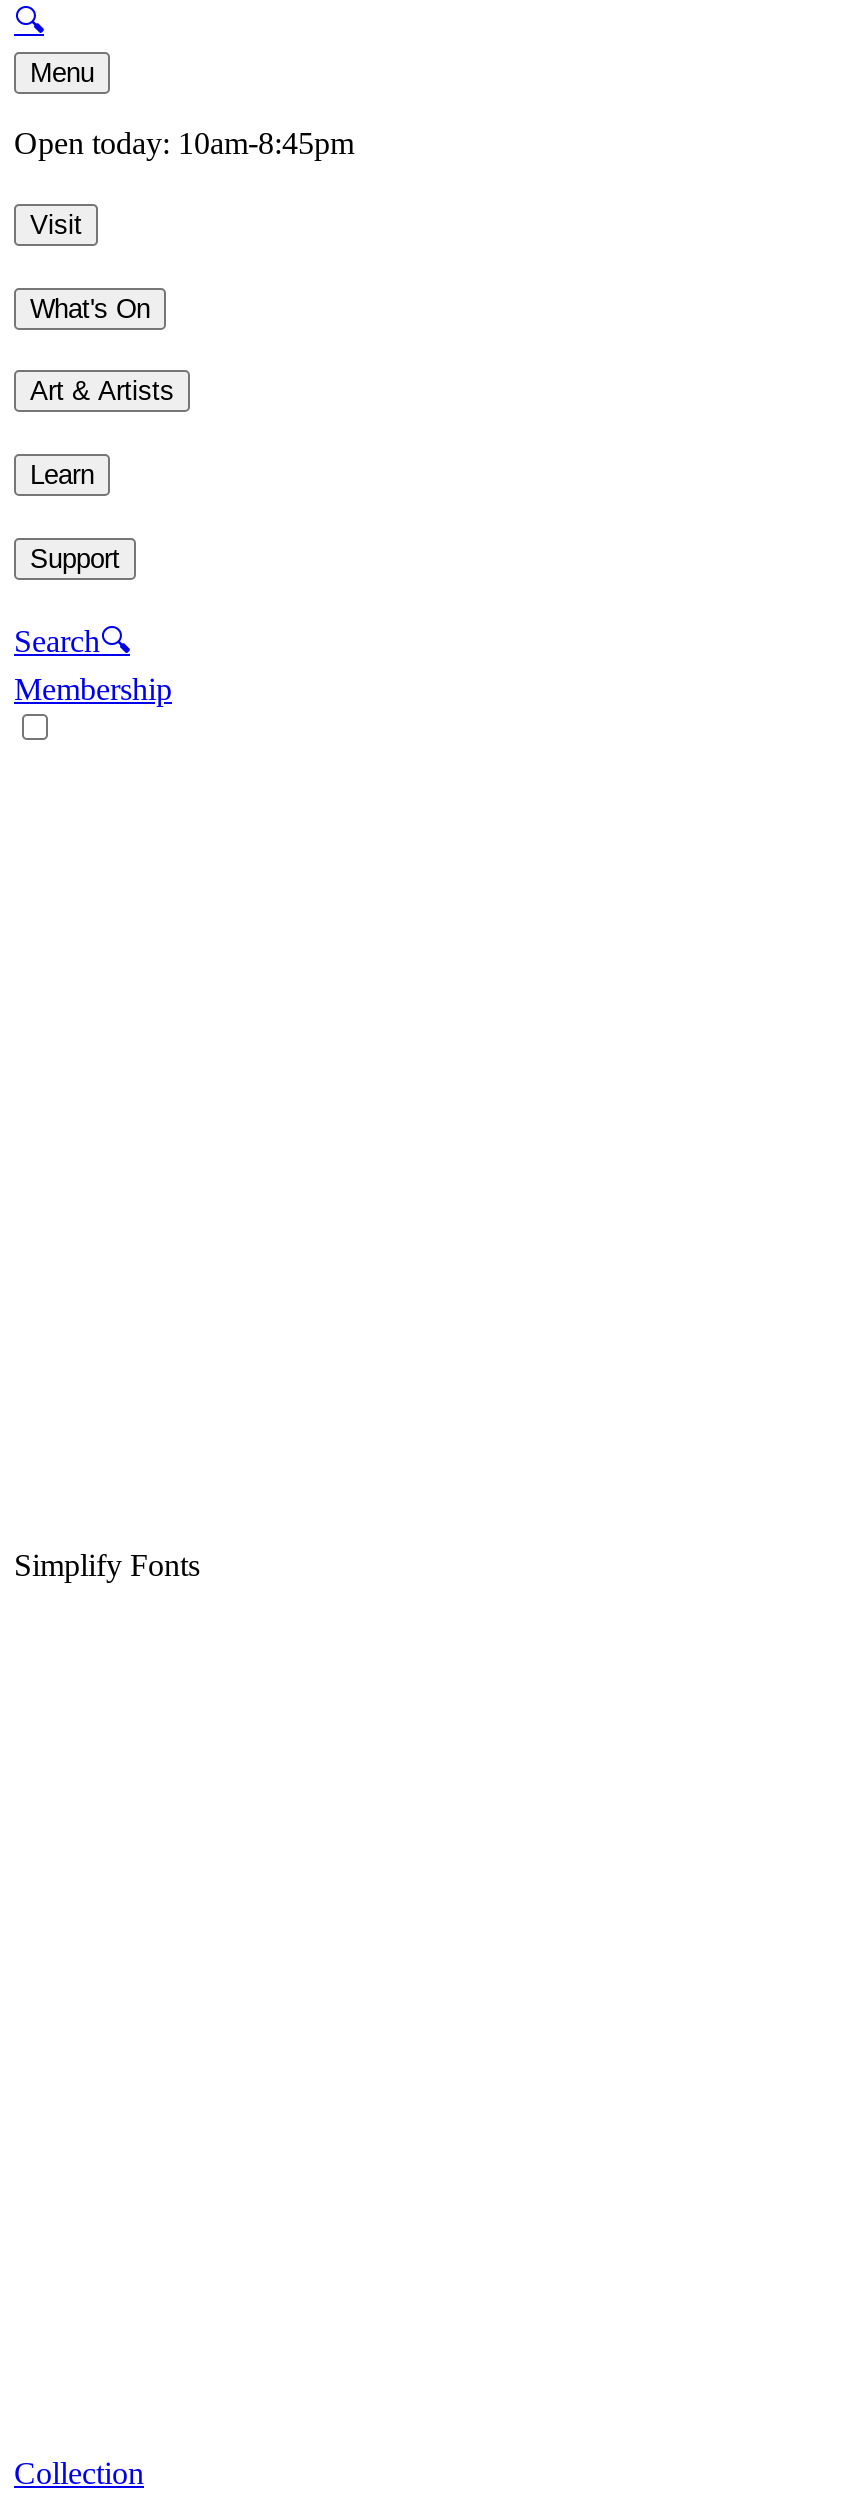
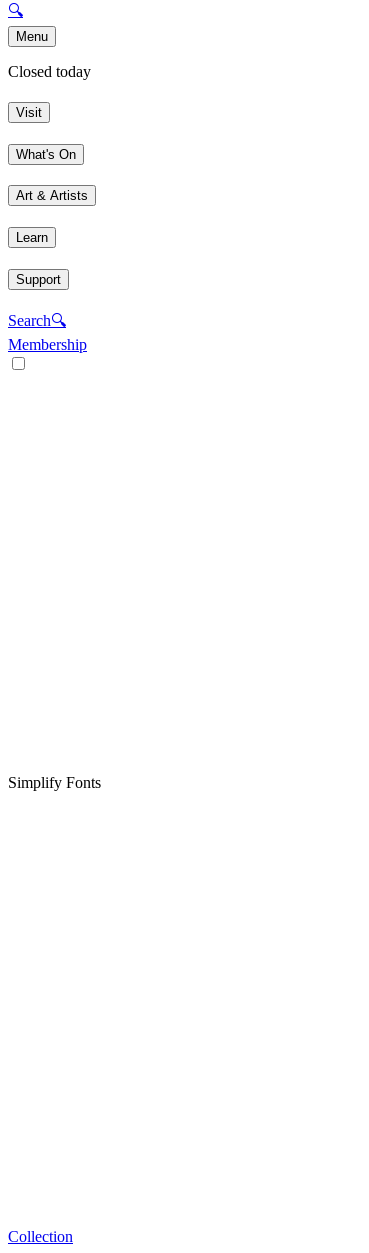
[14,127,354,161] Open today: 10am-8:45pm -> [8,63,91,80] Closed today

